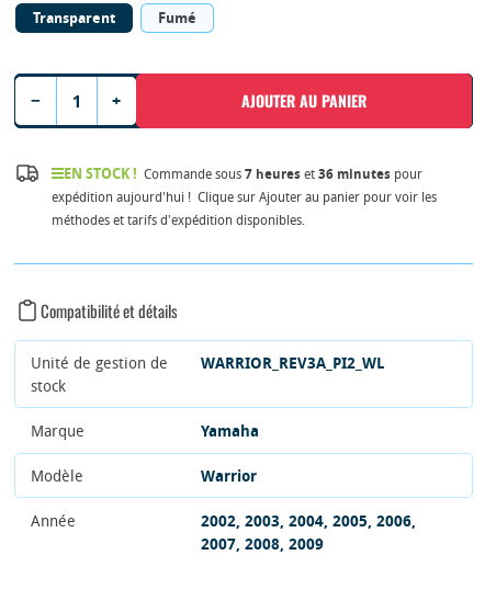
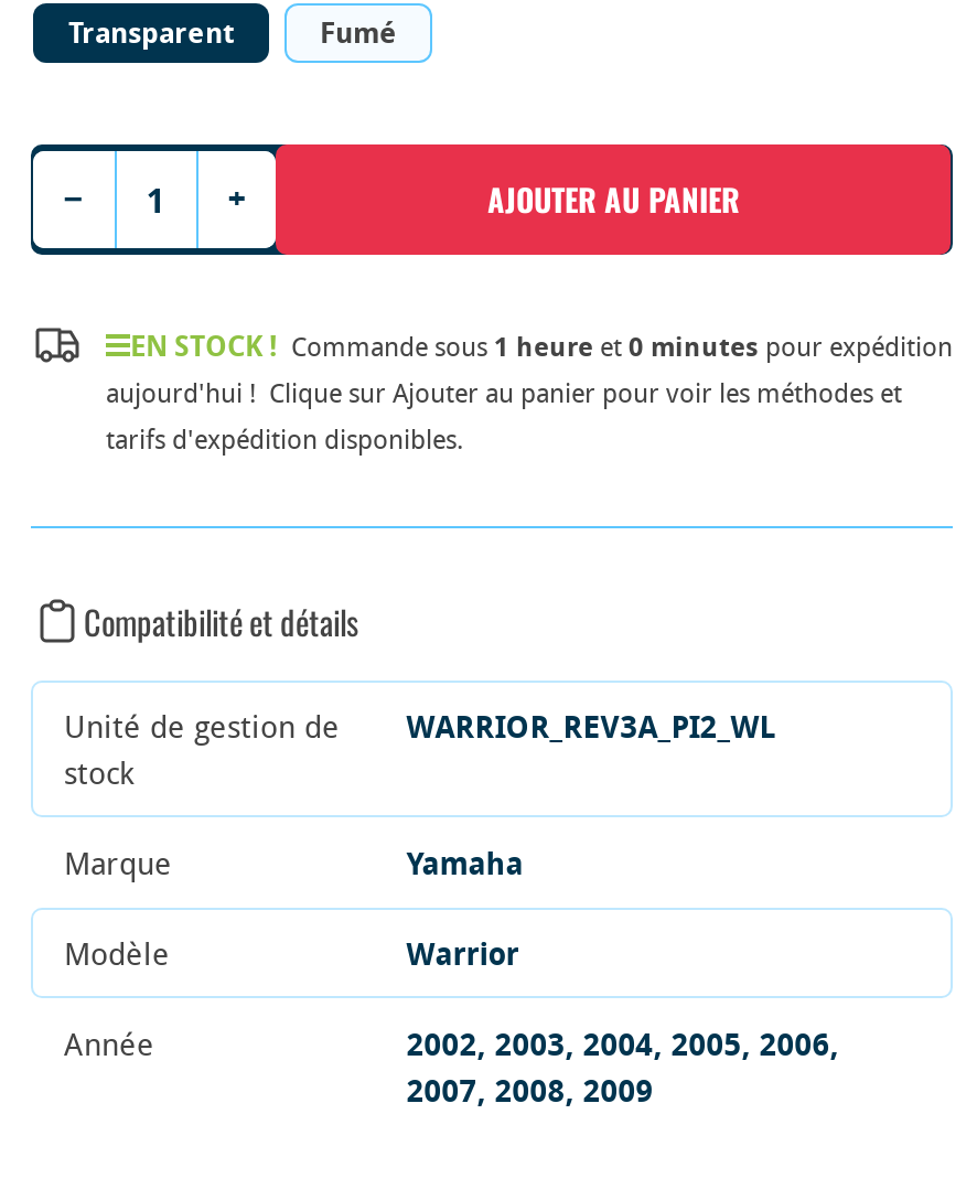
[52,163,437,228] EN STOCK ! Commande sous 7 heures et 36 minutes pour | expédition aujourd'hui ! Clique sur Ajouter au panier pour voir les | méthodes et tarifs d'expédition disponibles. -> [106,324,953,456] EN STOCK ! Commande sous 1 heure et 0 minutes pour expédition | aujourd'hui ! Clique sur Ajouter au panier pour voir les méthodes et | tarifs d'expédition disponibles.

